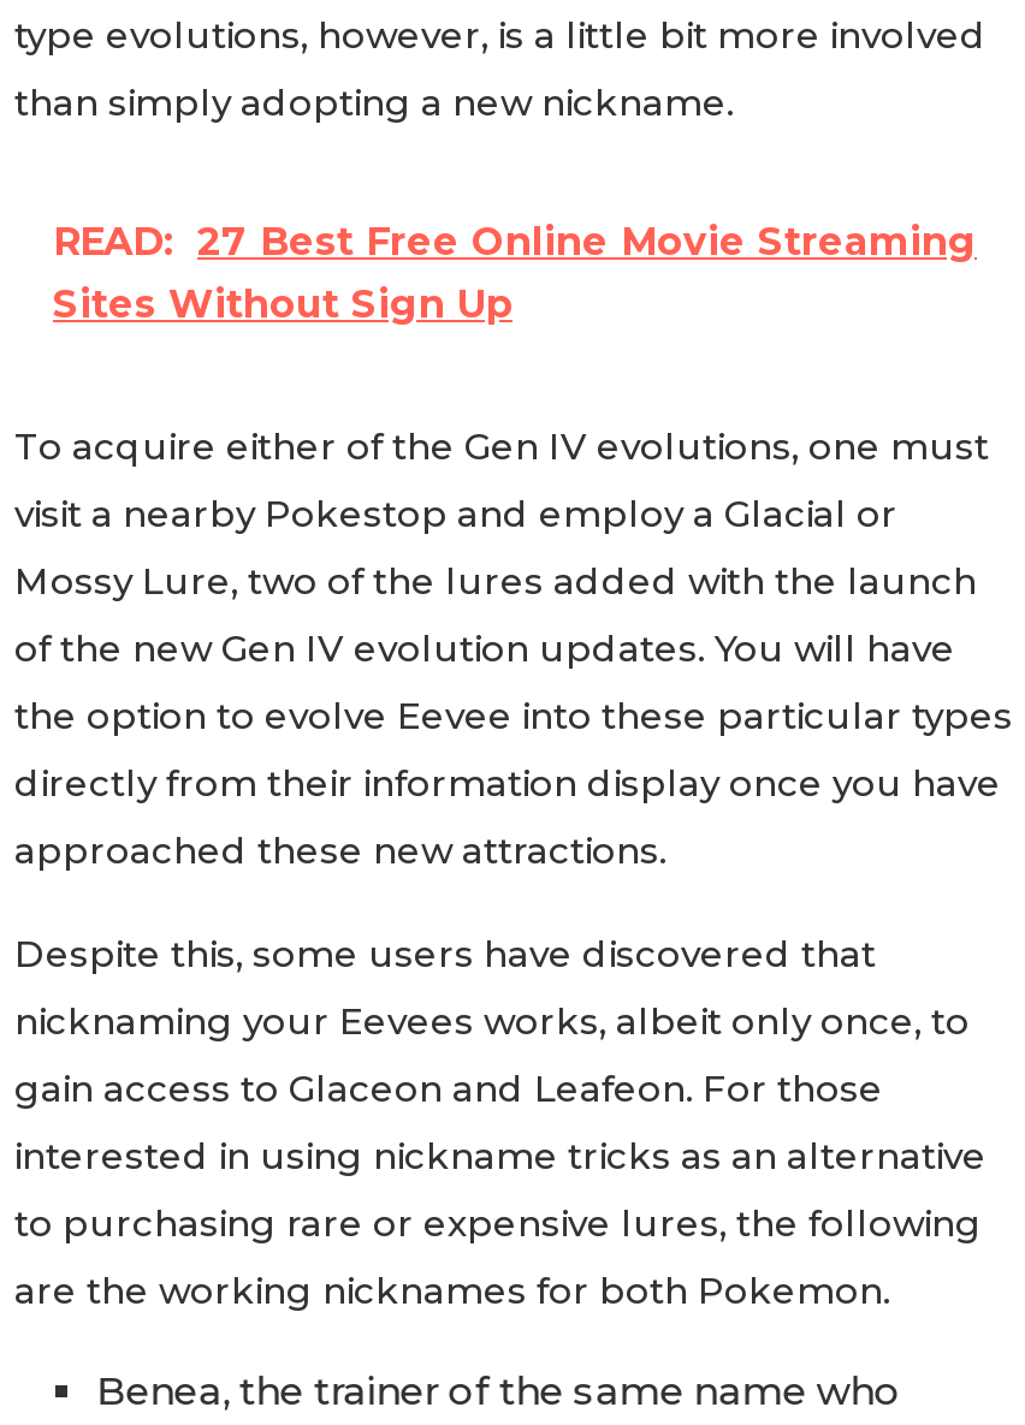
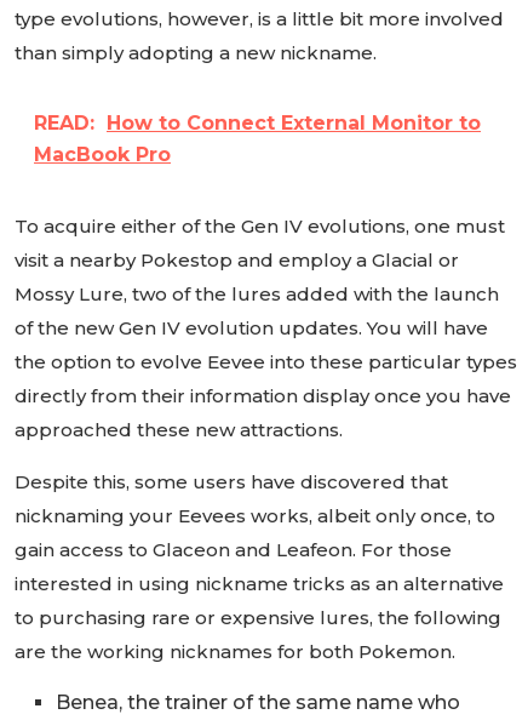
[53,218,977,326] READ: 27 Best Free Online Movie Streaming | Sites Without Sign Up -> [34,111,481,166] READ: How to Connect External Monitor to | MacBook Pro

